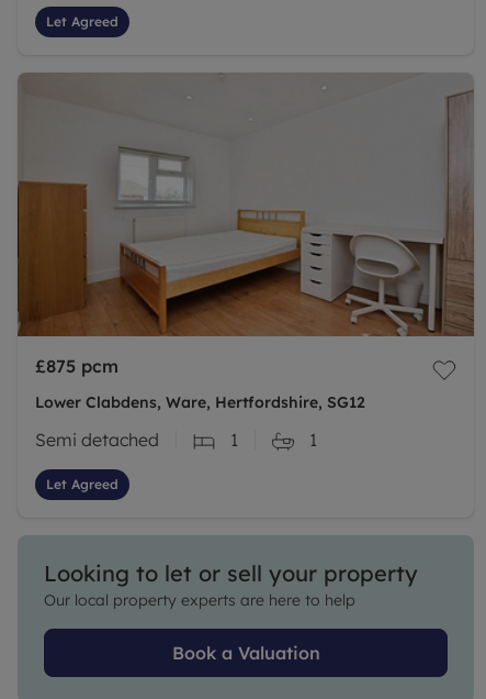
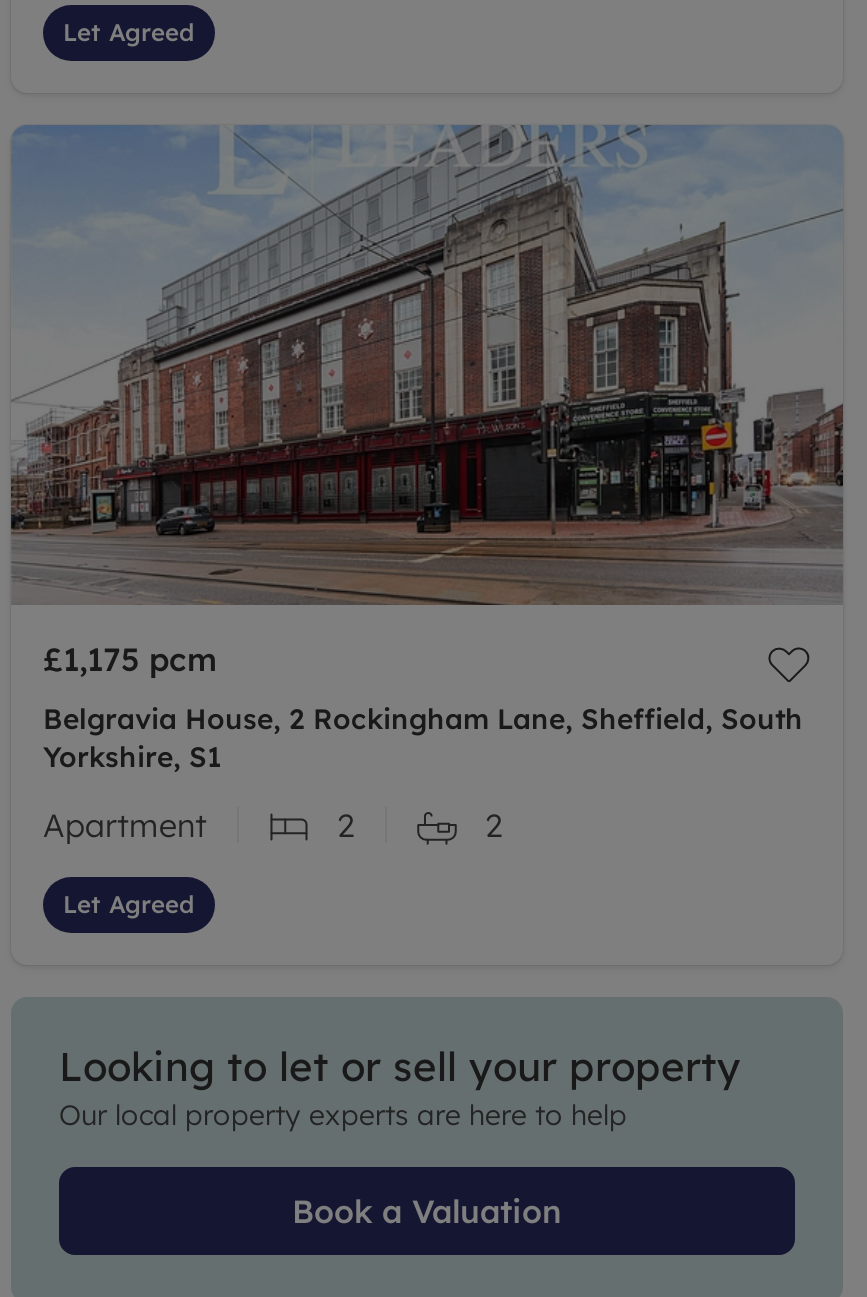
[16,73,475,377] [image] | £875 pcm -> [11,125,845,679] [image] | £1,175 pcm
[35,392,365,412] Lower Clabdens, Ware, Hertfordshire, SG12 -> [43,701,803,775] Belgravia House, 2 Rockingham Lane, Sheffield, South | Yorkshire, S1
[35,428,317,450] Semi detached | 1 | 1 -> [43,805,503,845] Apartment | 2 | 2

